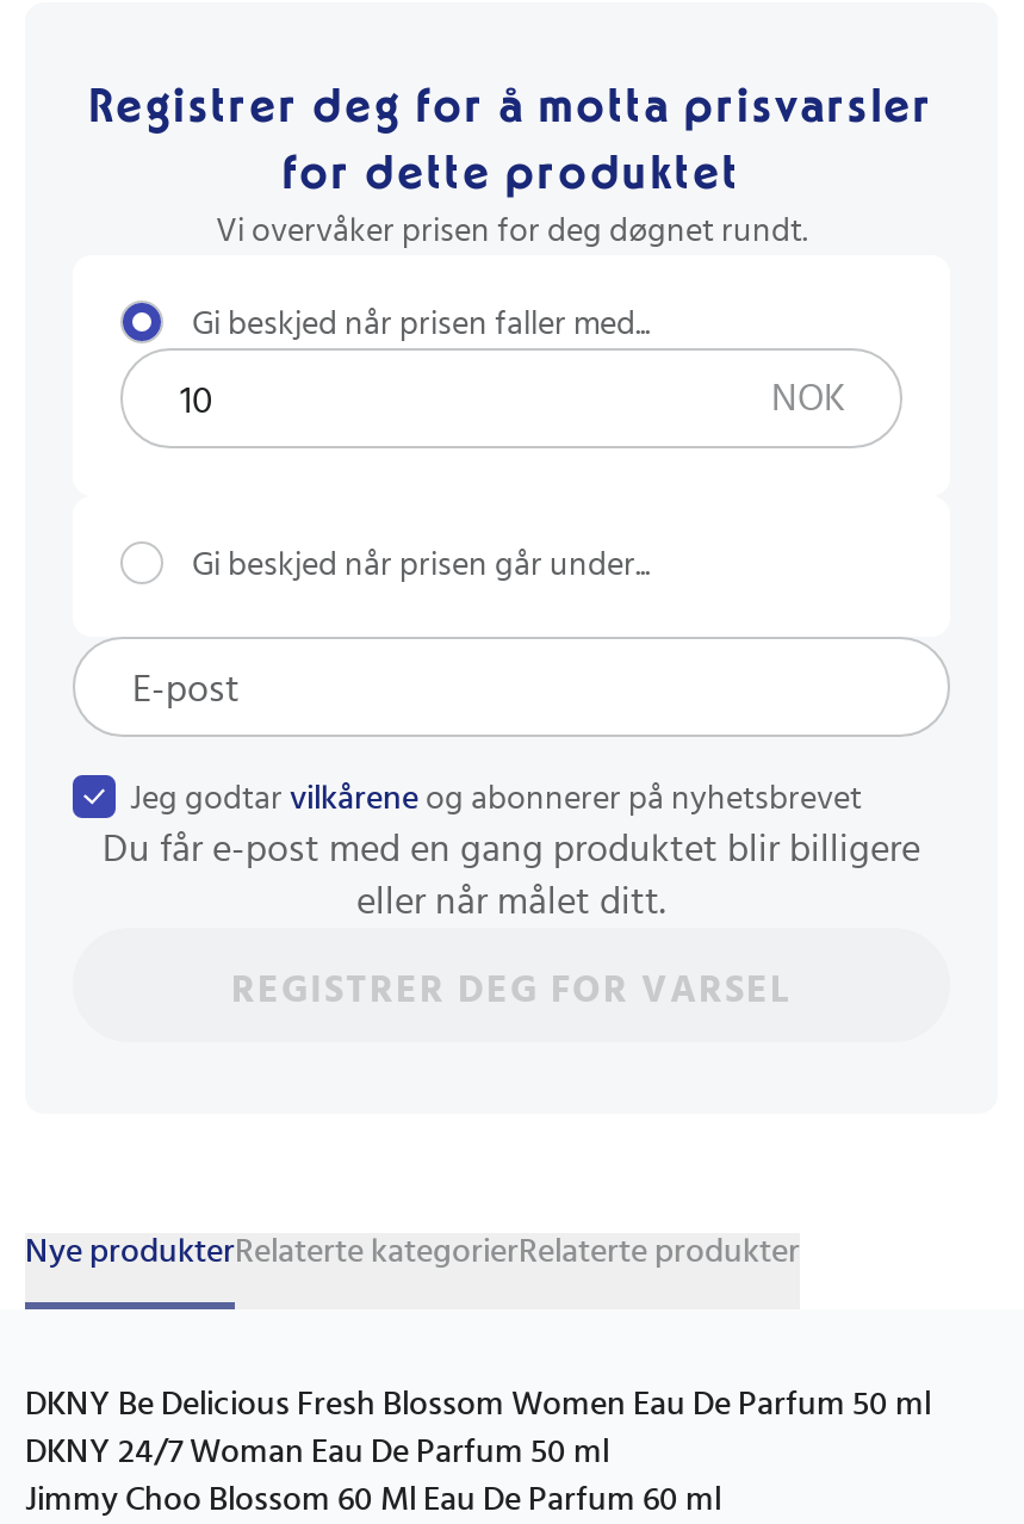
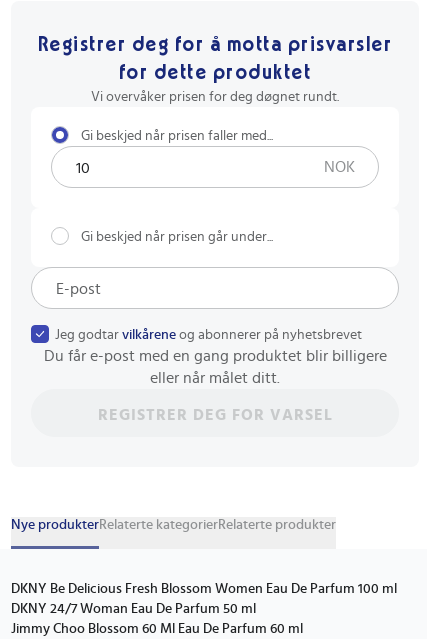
[25,1387,931,1420] DKNY Be Delicious Fresh Blossom Women Eau De Parfum 50 ml -> [11,581,397,595] DKNY Be Delicious Fresh Blossom Women Eau De Parfum 100 ml

